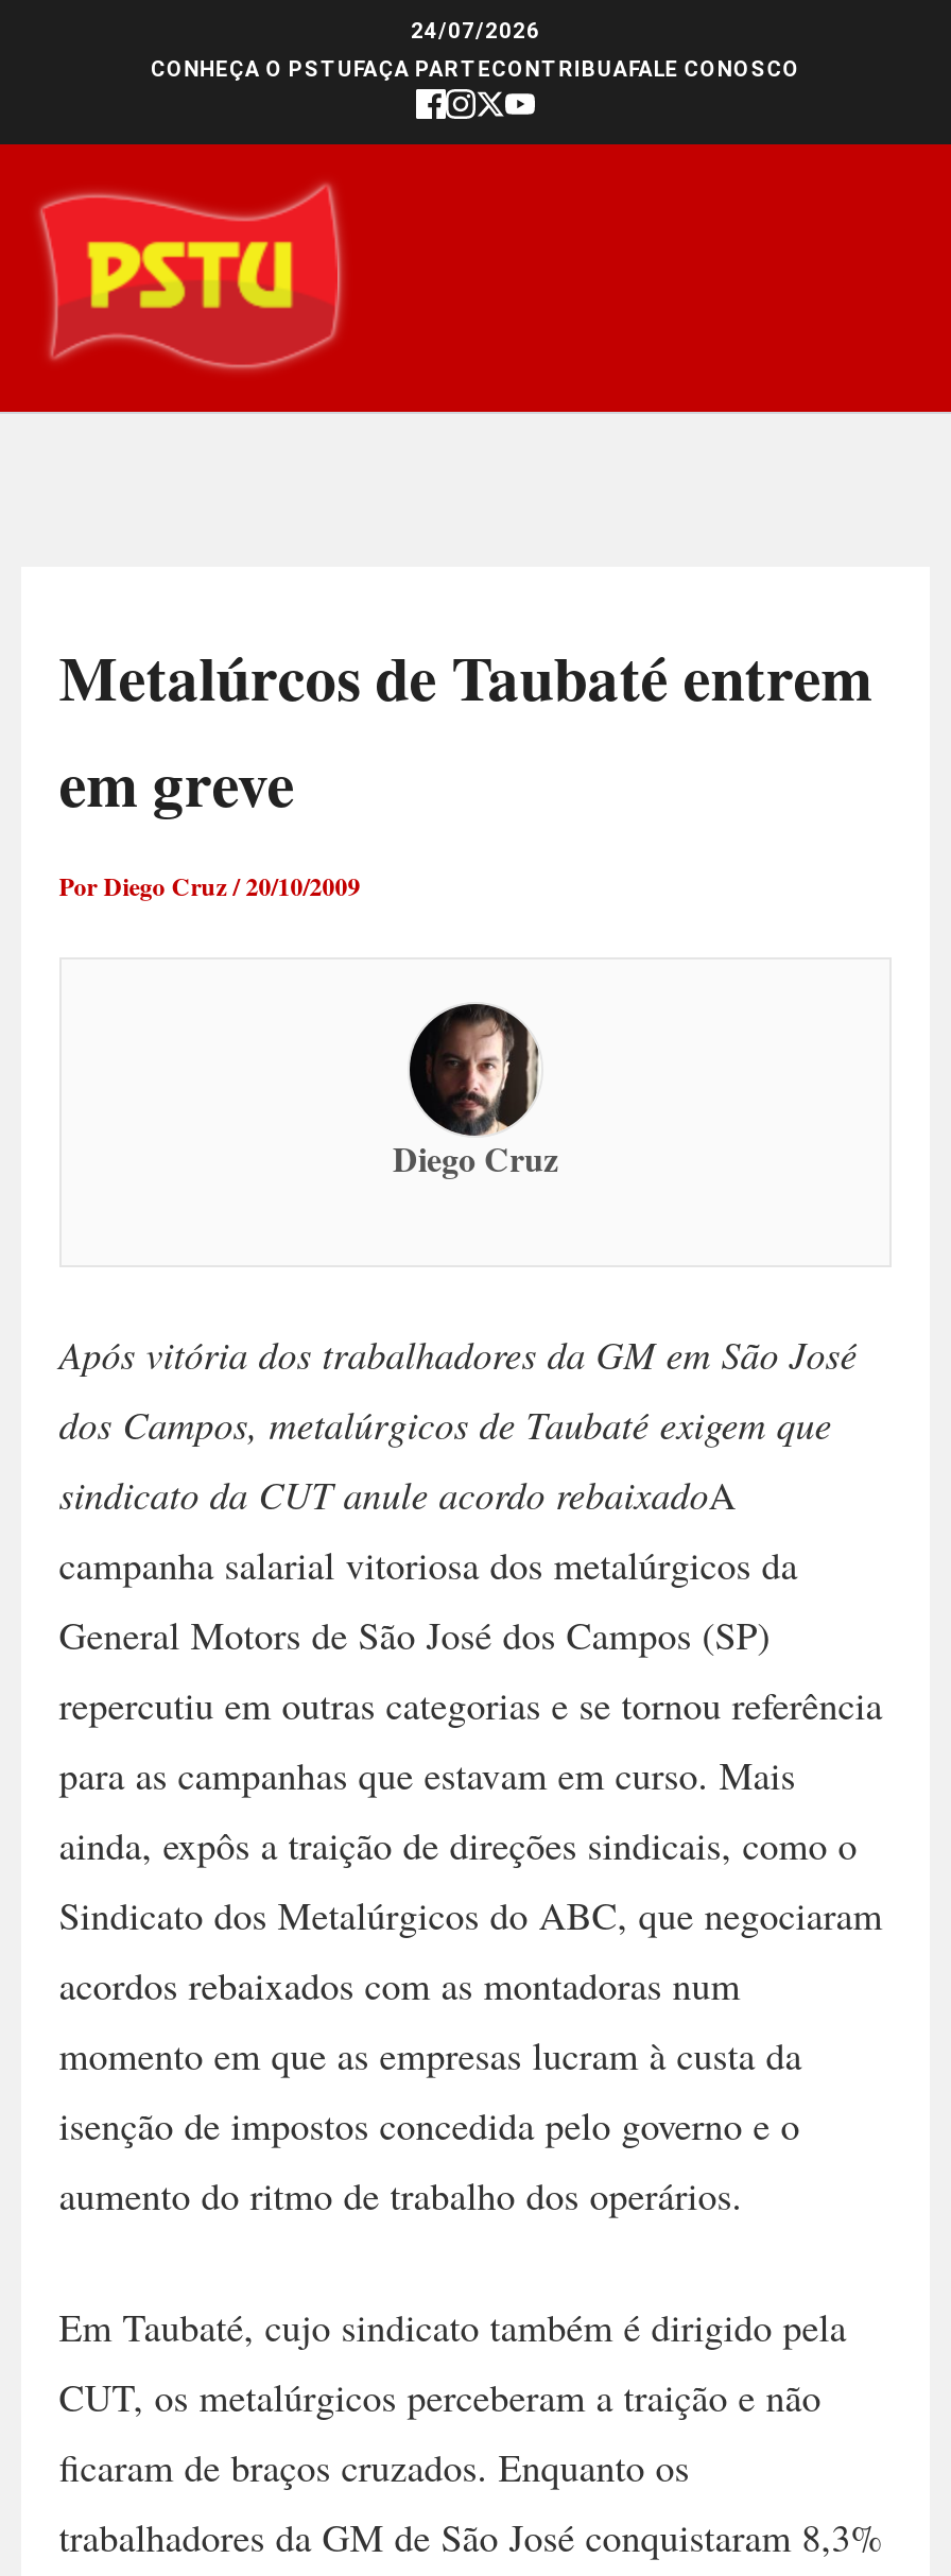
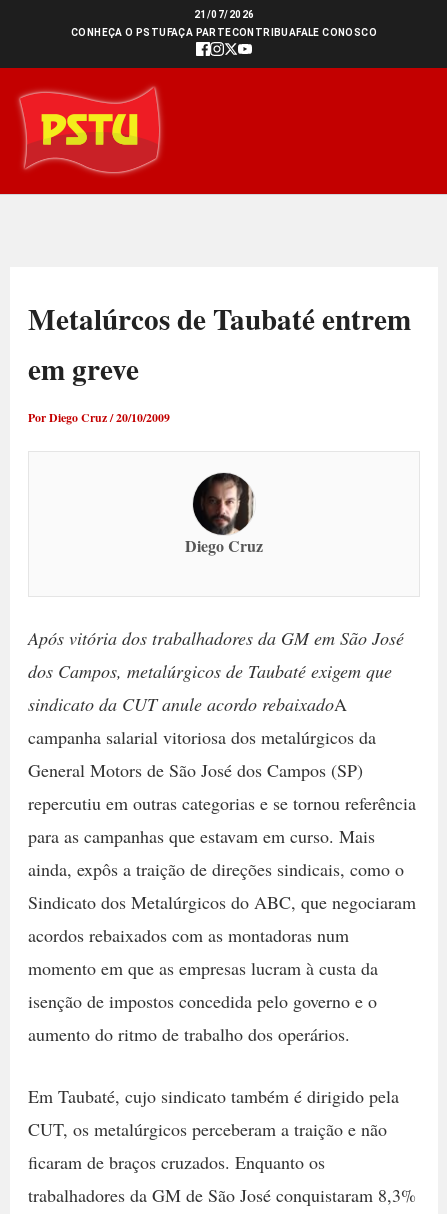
[411,19,540,42] 24/07/2026 -> [193,9,254,20] 21/07/2026

